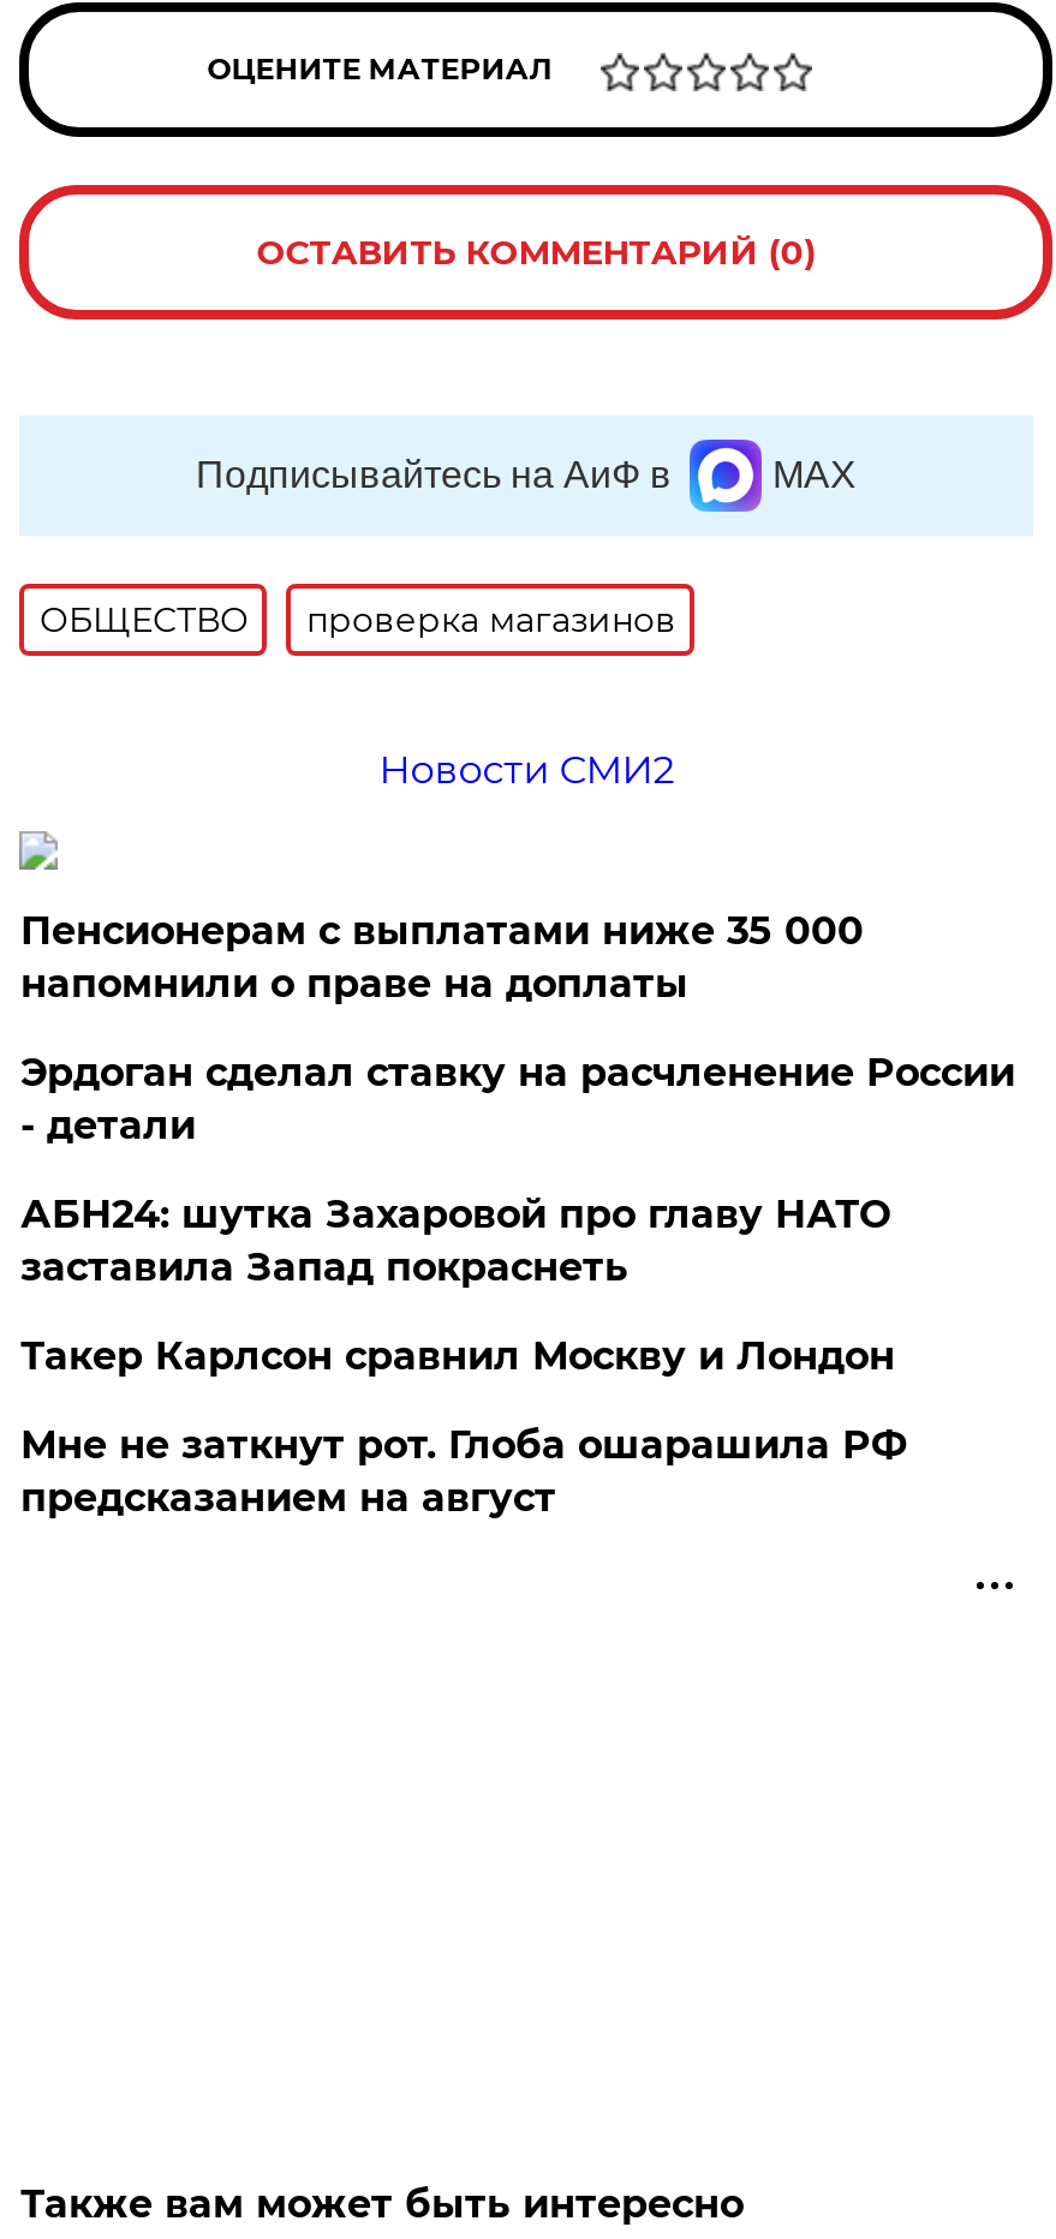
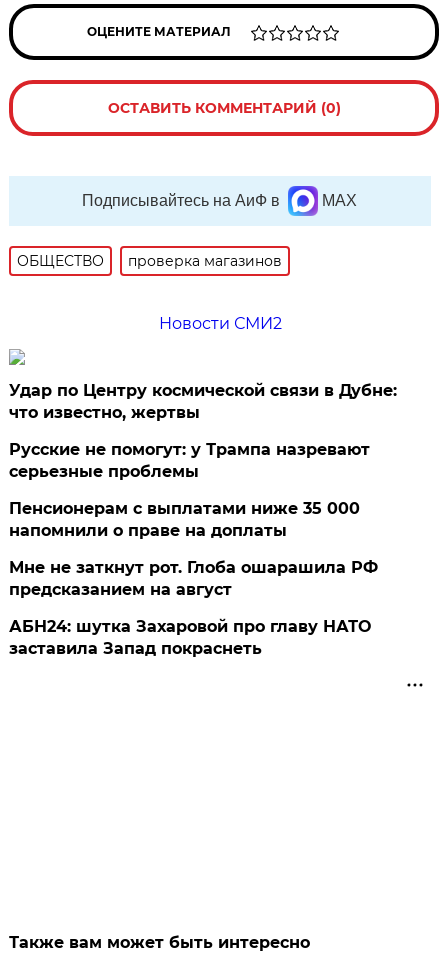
none -> [9,381,397,481] Удар по Центру космической связи в Дубне: | что известно, жертвы | Русские не помогут: у Трампа назревают | серьезные проблемы
moved [20,908,864,1007] -> [9,499,360,540]: Пенсионерам с выплатами ниже 35 000 | напомнили о праве на доплаты
[20,1050,1015,1379] Эрдоган сделал ставку на расчленение России | - детали | Такер Карлсон сравнил Москву и Лондон -> none
moved [20,1192,890,1290] -> [9,617,371,658]: АБН24: шутка Захаровой про главу НАТО | заставила Запад покраснеть
moved [20,1422,907,1521] -> [9,558,378,599]: Мне не заткнут рот. Глоба ошарашила РФ | предсказанием на август

